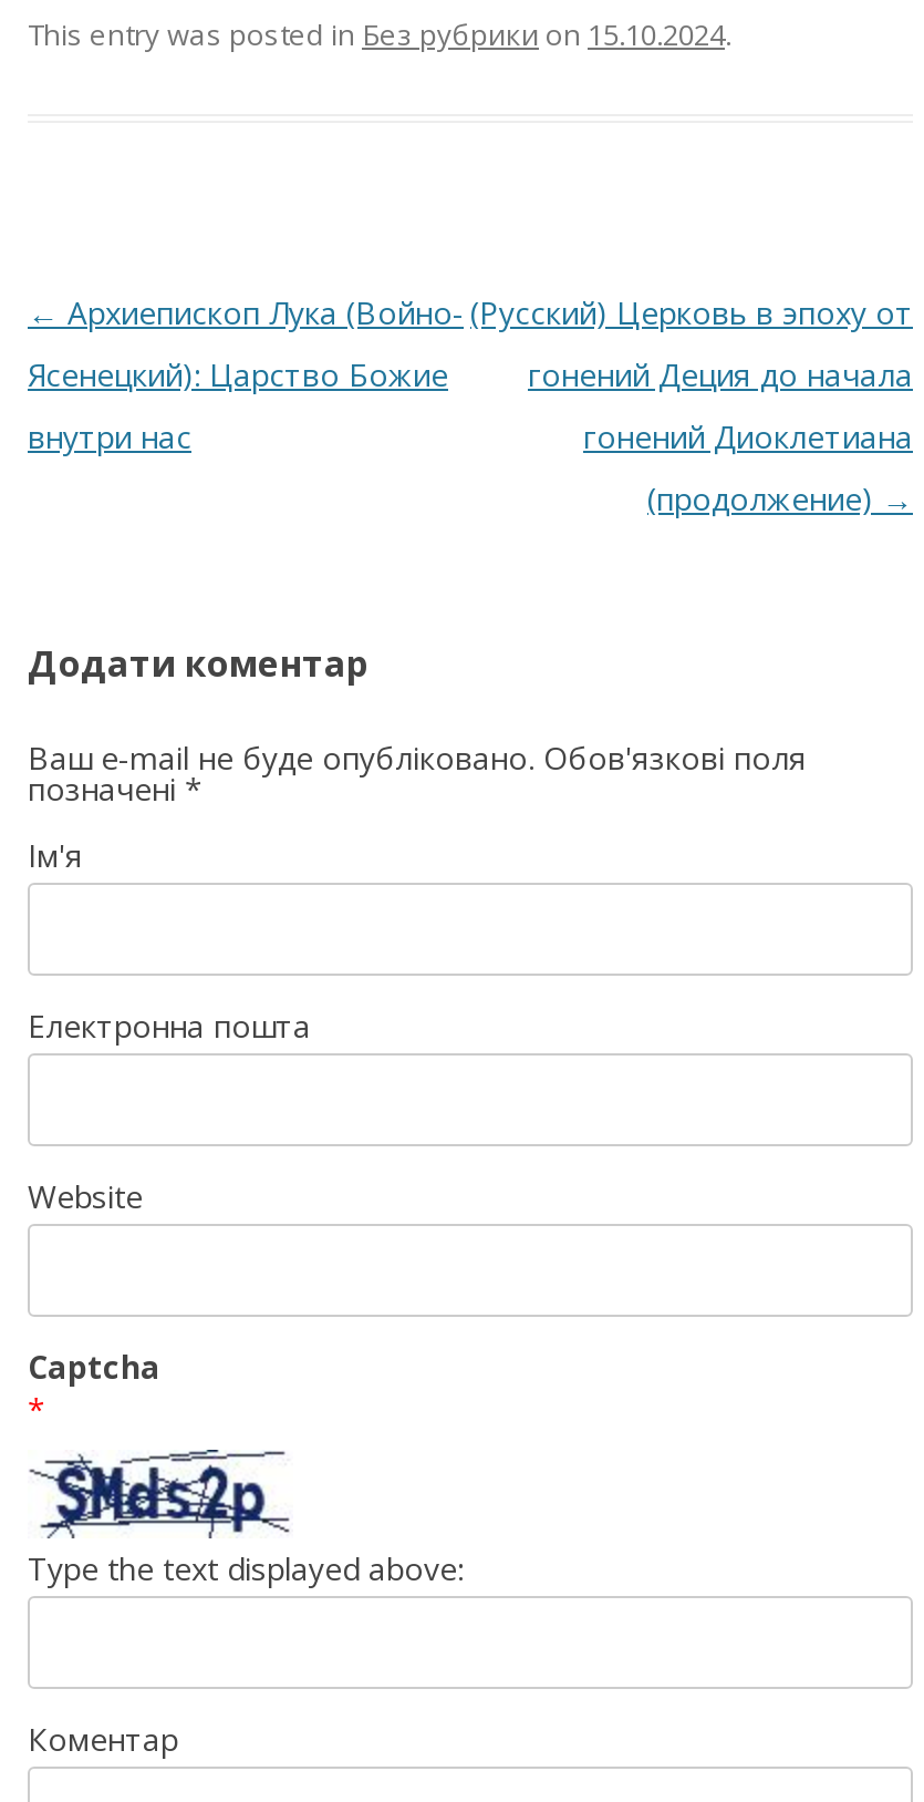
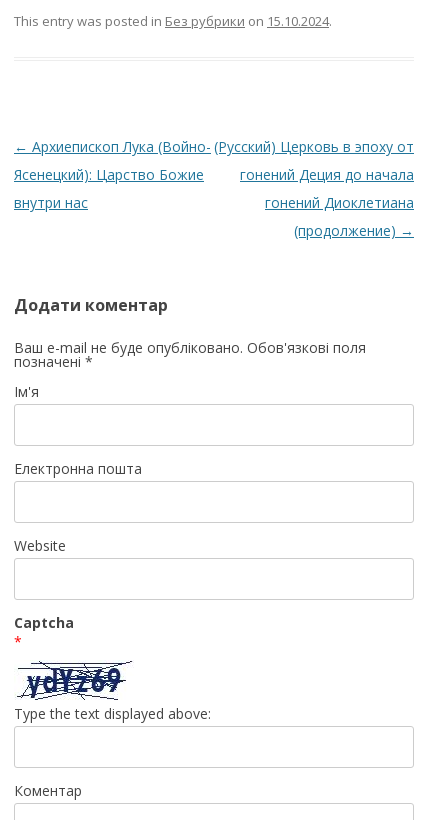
[28,1448,291,1541] [image] -> [15,660,133,701] [image]

